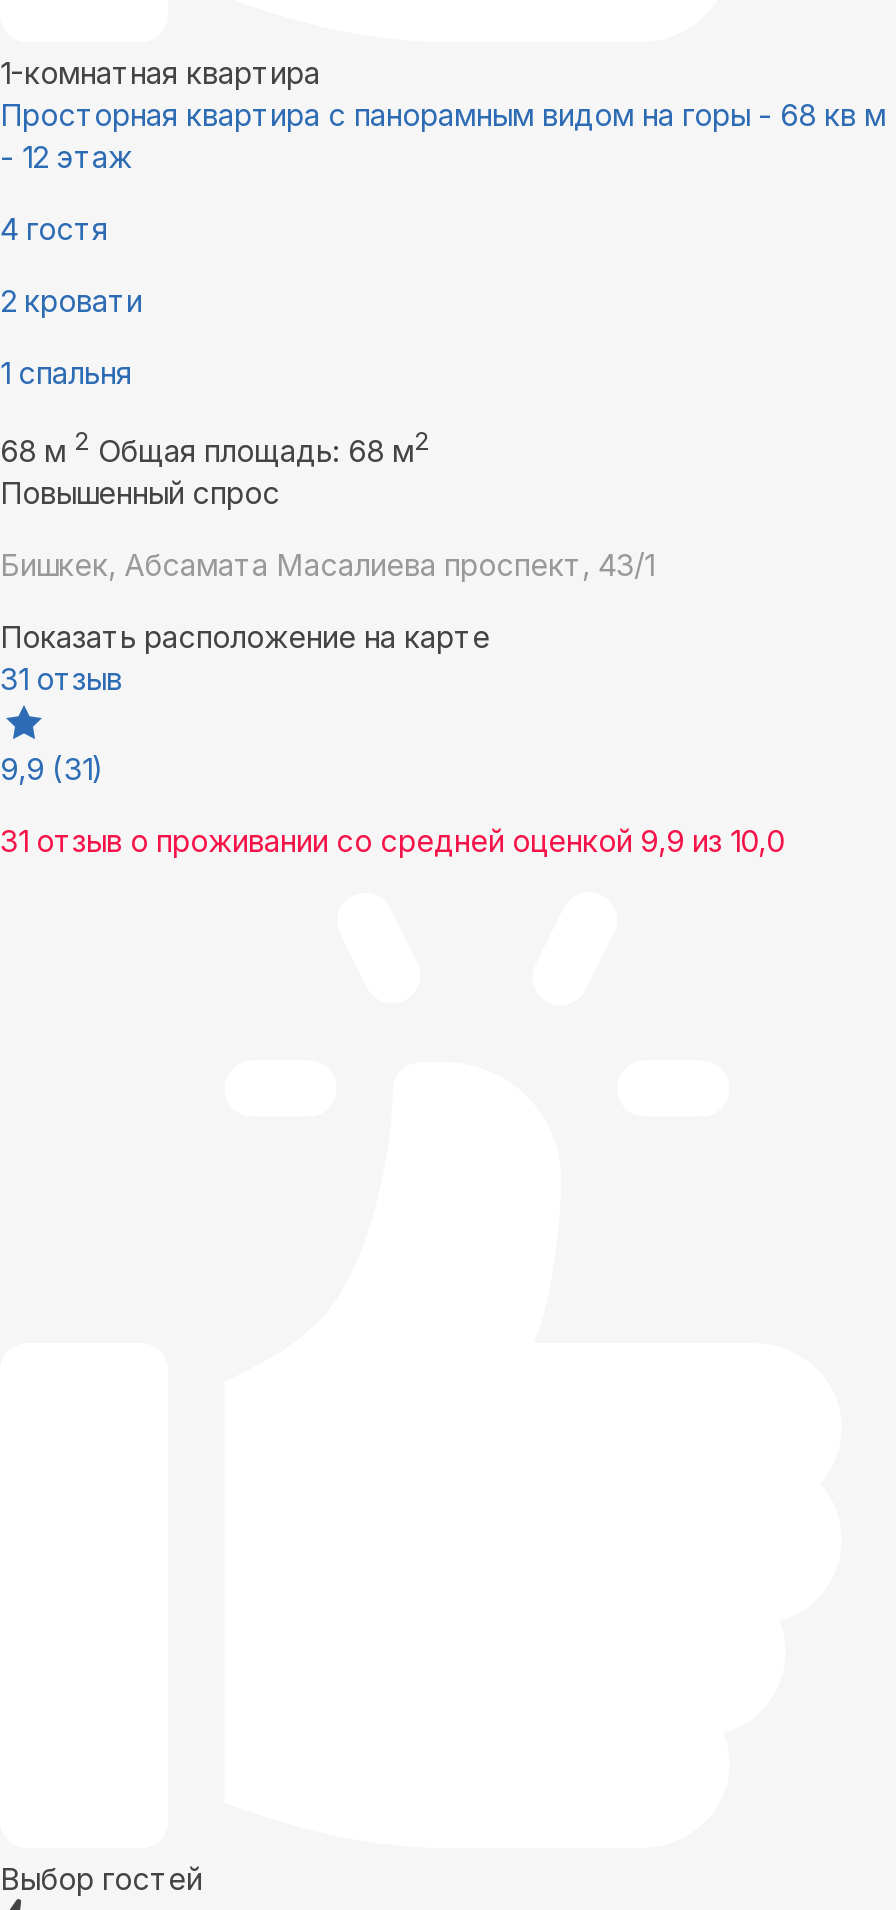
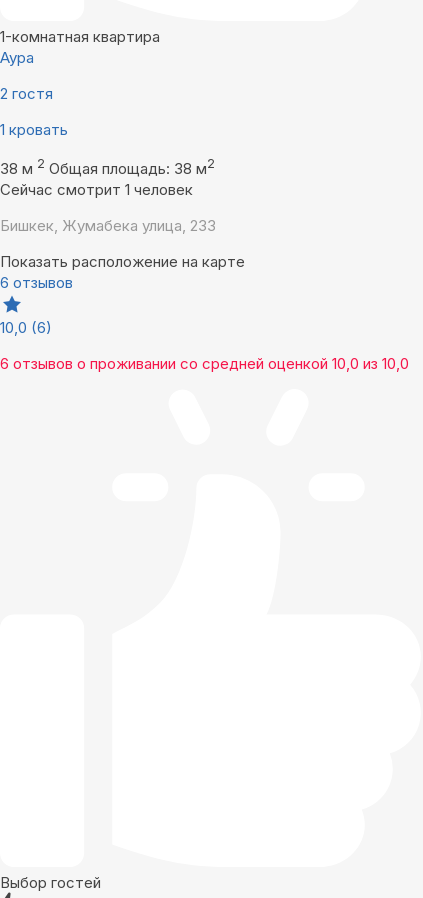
[0,96,886,584] Просторная квартира с панорамным видом на горы - 68 кв м | - 12 этаж | 4 гостя | 2 кровати | 1 спальня | 68 м 2 Общая площадь: 68 м2 | Повышенный спрос | Бишкек, Абсамата Масалиева проспект, 43/1 -> [0,48,216,235] Аура | 2 гостя | 1 кровать | 38 м 2 Общая площадь: 38 м2 | Сейчас смотрит 1 человек | Бишкек, Жумабека улица, 233
[0,660,122,698] 31 отзыв -> [0,273,73,292] 6 отзывов
[0,750,104,788] 9,9 (31) -> [0,318,52,337] 10,0 (6)
[0,822,784,860] 31 отзыв о проживании со средней оценкой 9,9 из 10,0 -> [0,354,409,373] 6 отзывов о проживании со средней оценкой 10,0 из 10,0

